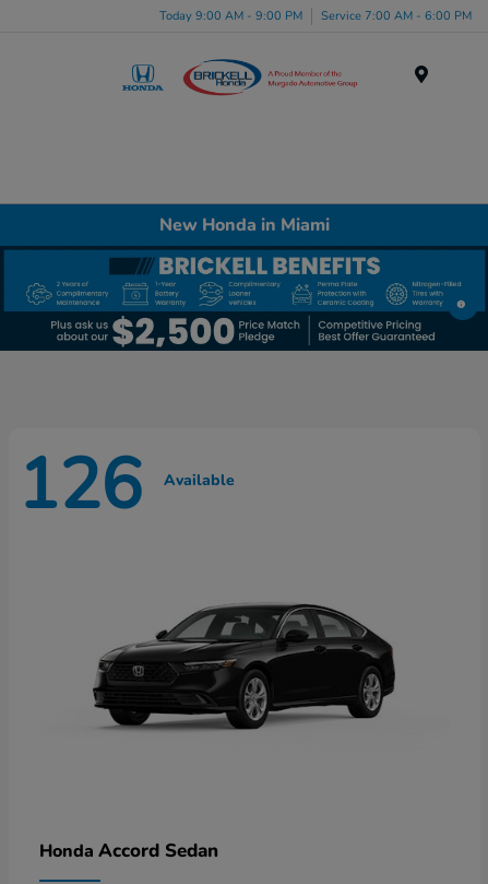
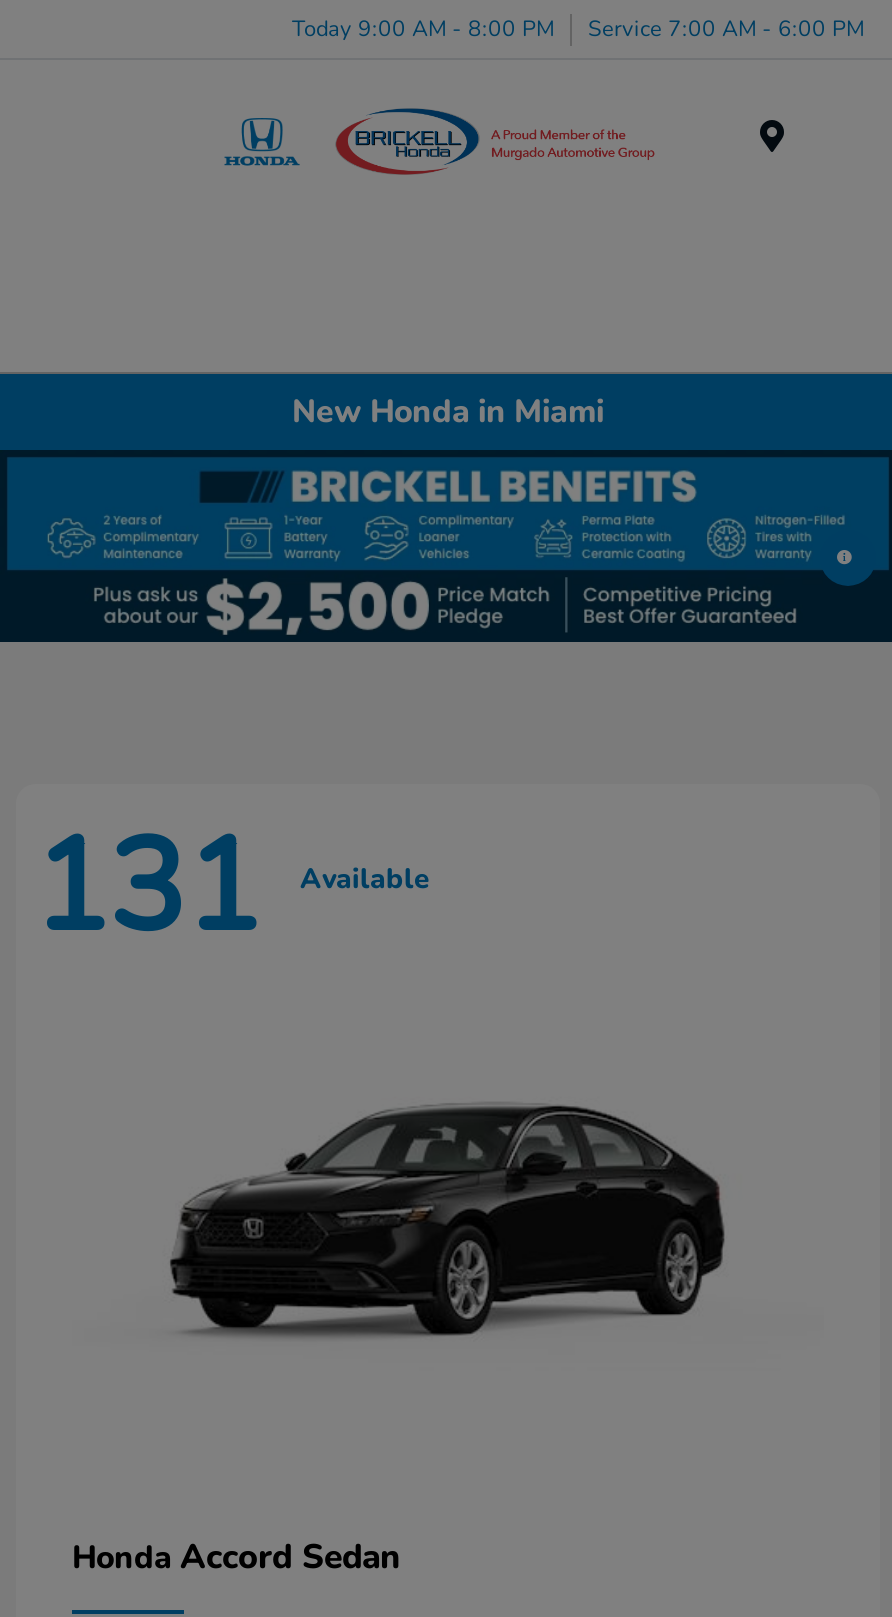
[159,7,472,23] Today 9:00 AM - 9:00 PM Service 7:00 AM - 6:00 PM -> [292,13,864,43] Today 9:00 AM - 8:00 PM Service 7:00 AM - 6:00 PM
[17,437,235,533] 126 Available -> [32,800,430,976] 131 Available

